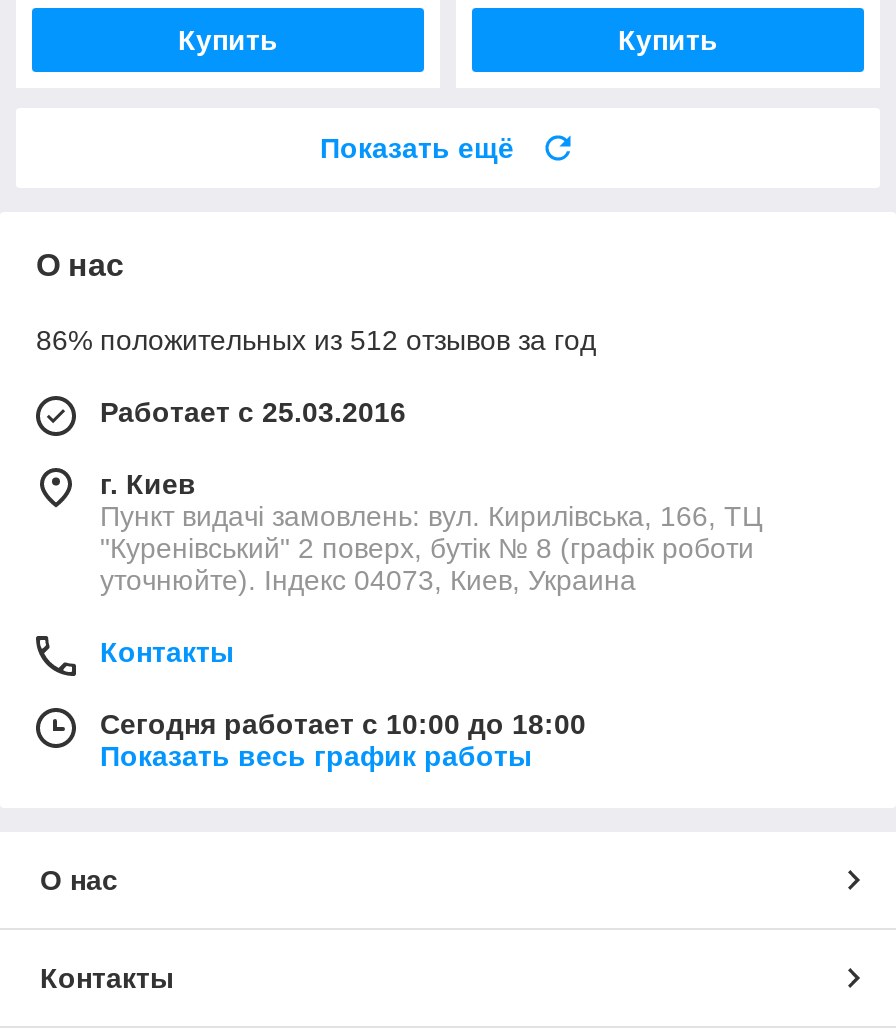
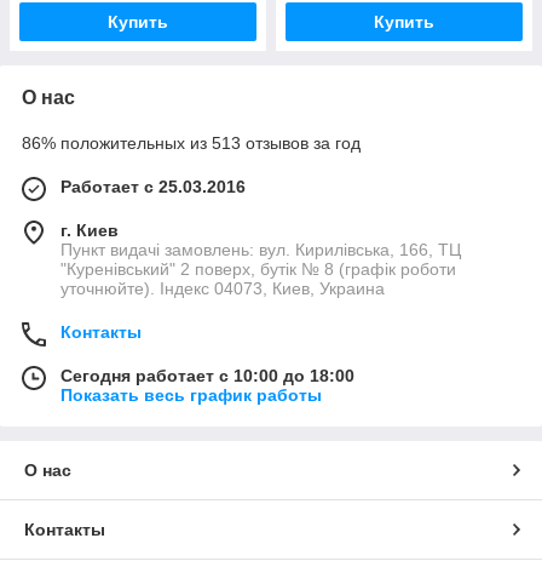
[320,132,514,164] Показать ещё -> none
[36,324,596,356] 86% положительных из 512 отзывов за год -> [22,133,361,152] 86% положительных из 513 отзывов за год

